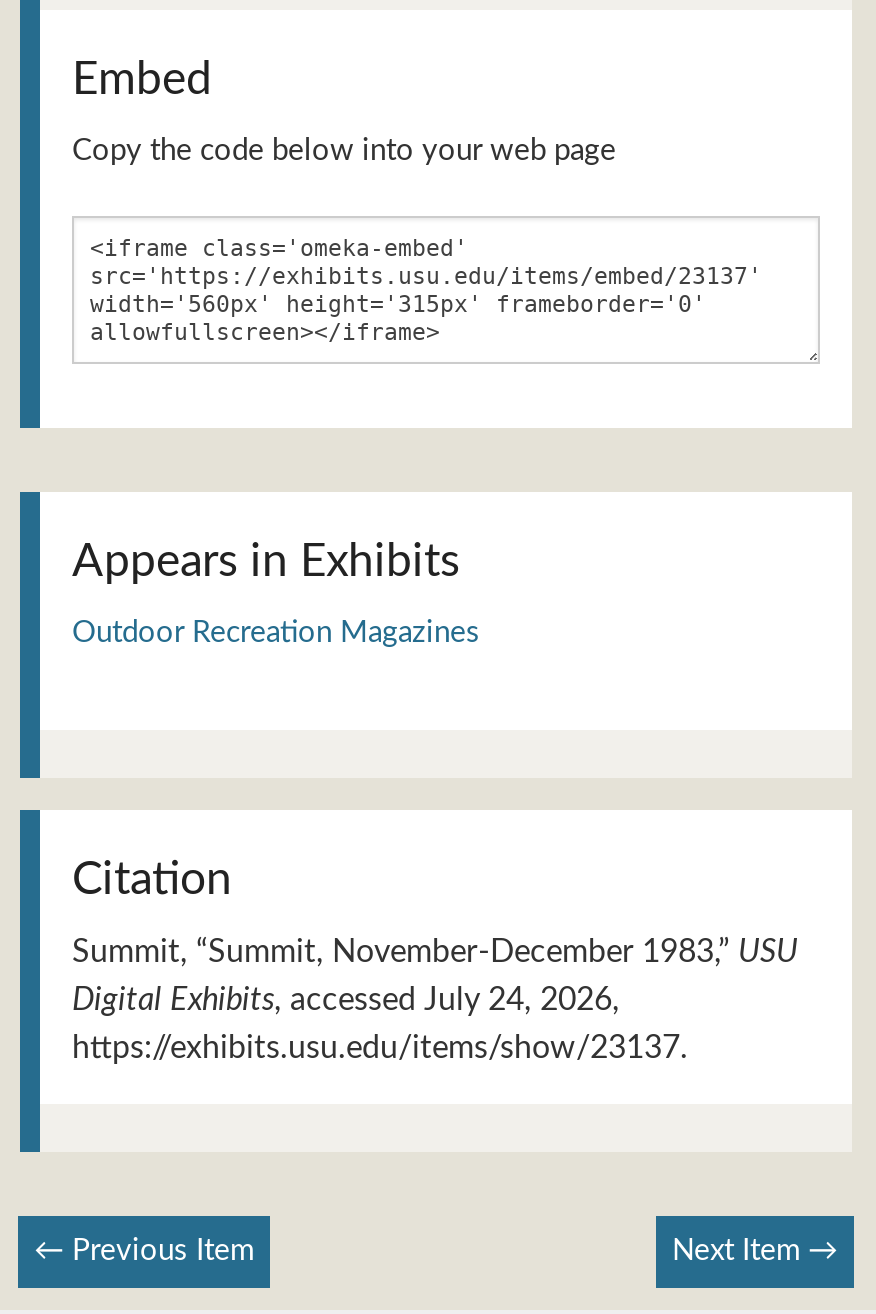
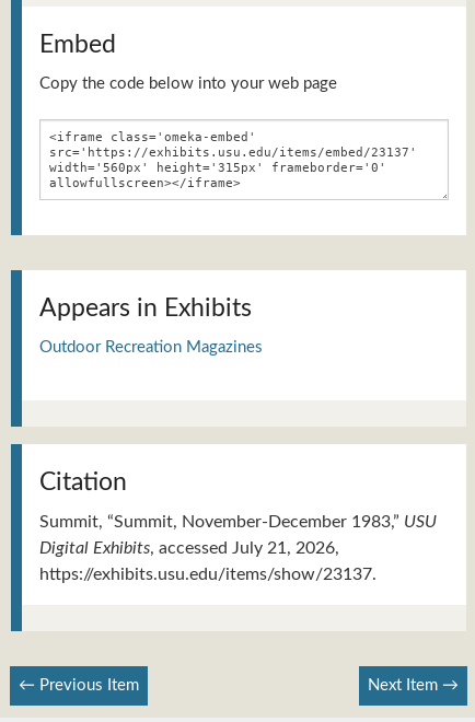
[72,985,620,1017] Digital Exhibits, accessed July 24, 2026, -> [39,540,339,557] Digital Exhibits, accessed July 21, 2026,

